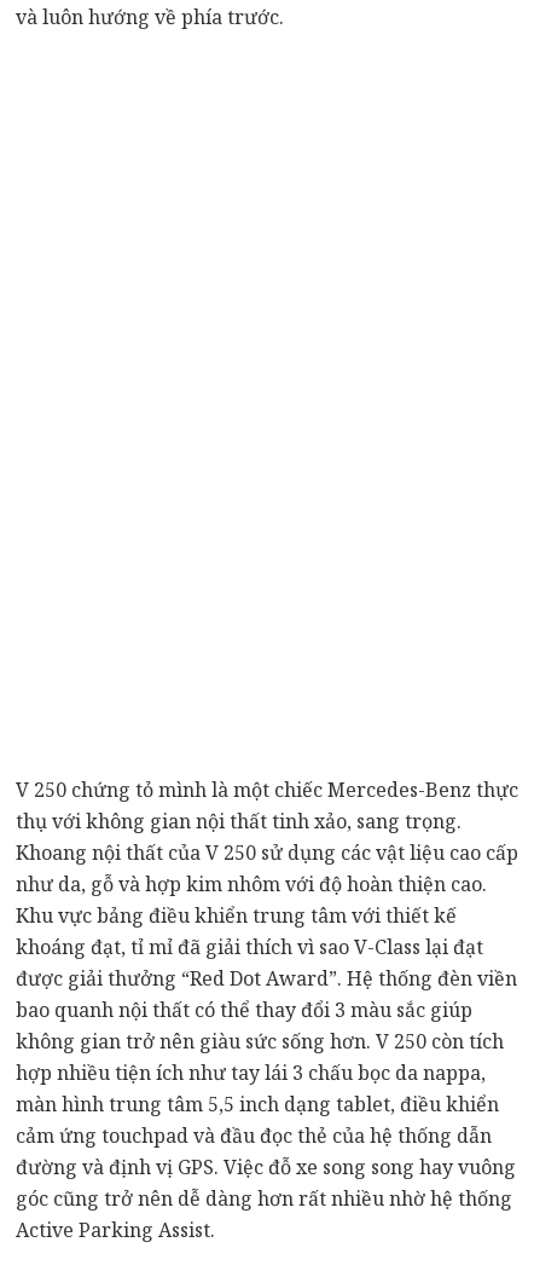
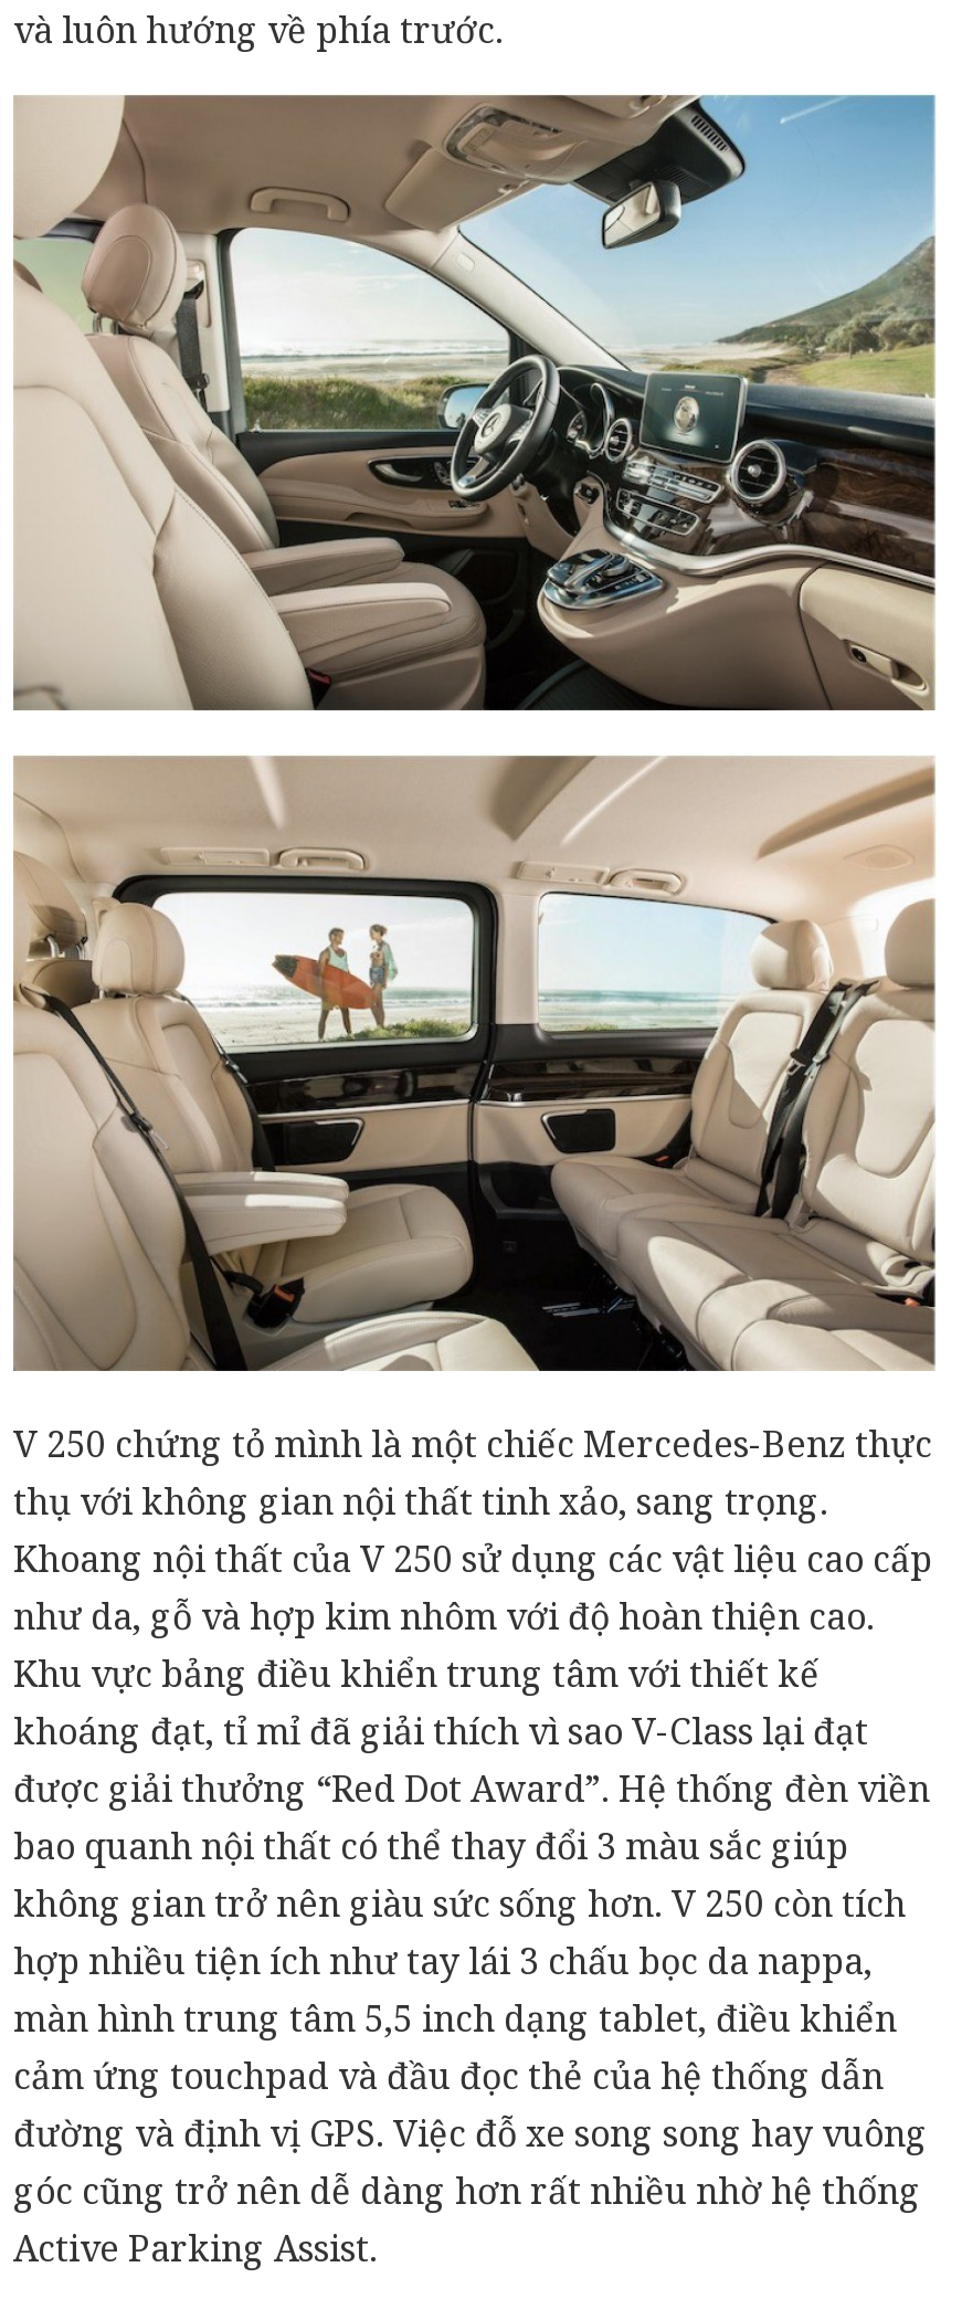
none -> [11,93,939,714] [image]
none -> [11,753,937,1374] [image]

